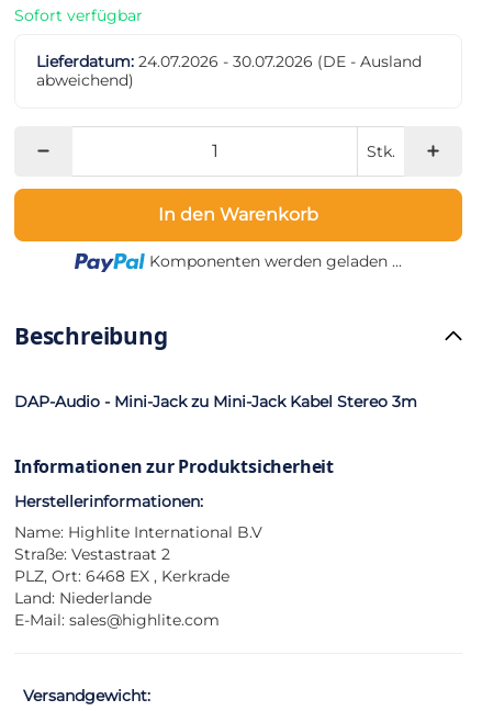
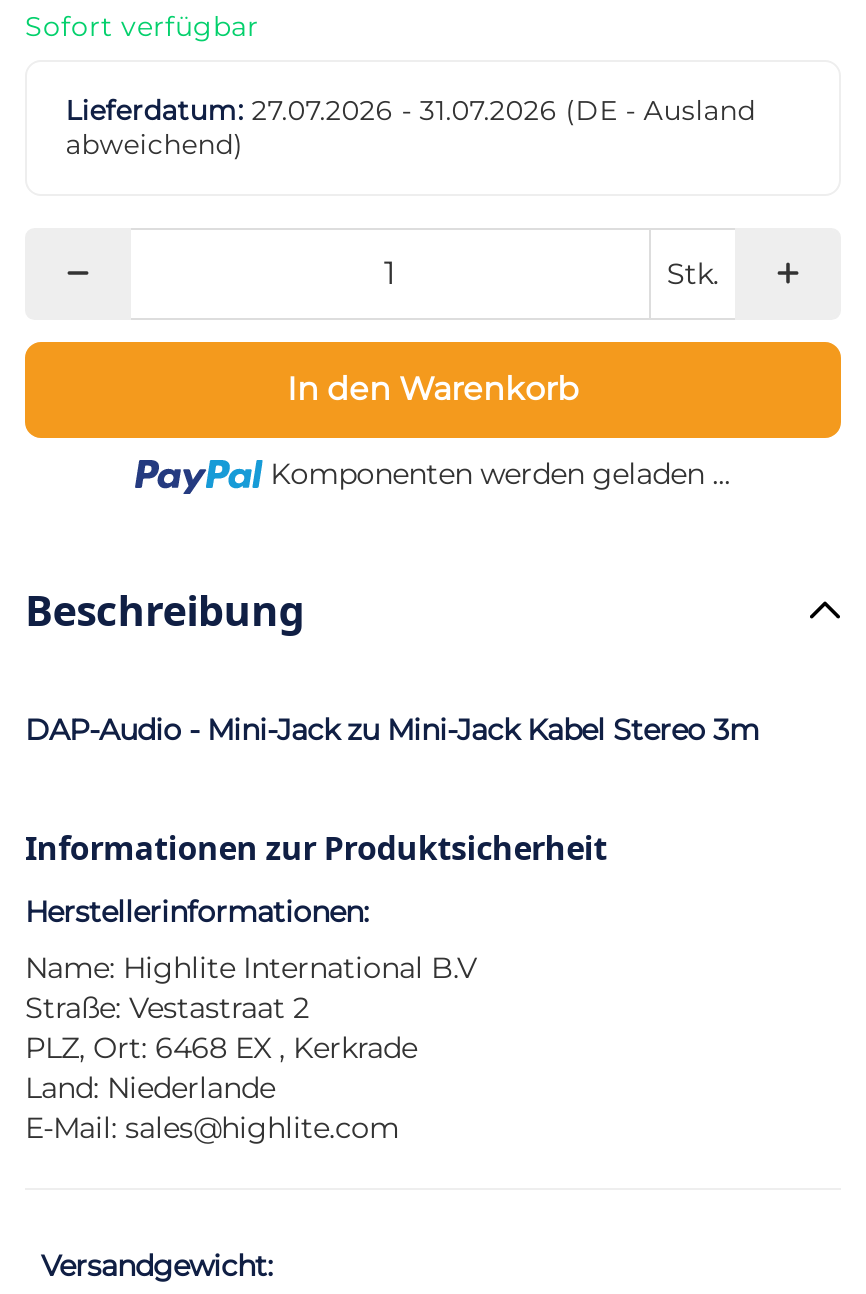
[36,52,422,70] Lieferdatum: 24.07.2026 - 30.07.2026 (DE - Ausland -> [65,94,755,126] Lieferdatum: 27.07.2026 - 31.07.2026 (DE - Ausland

